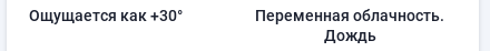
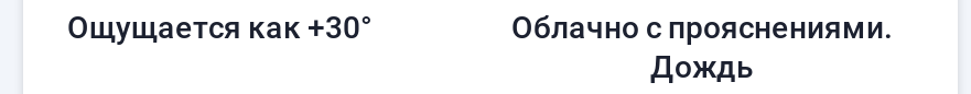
[266,7,444,24] переменная облачность. -> [533,10,893,45] облачно с прояснениями.

